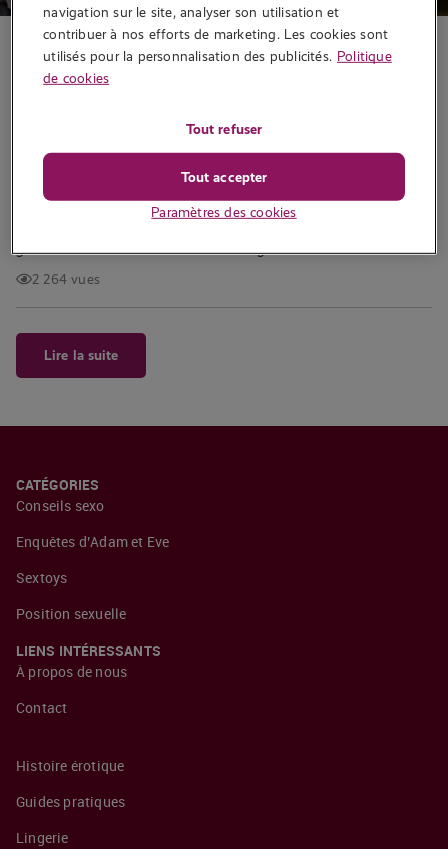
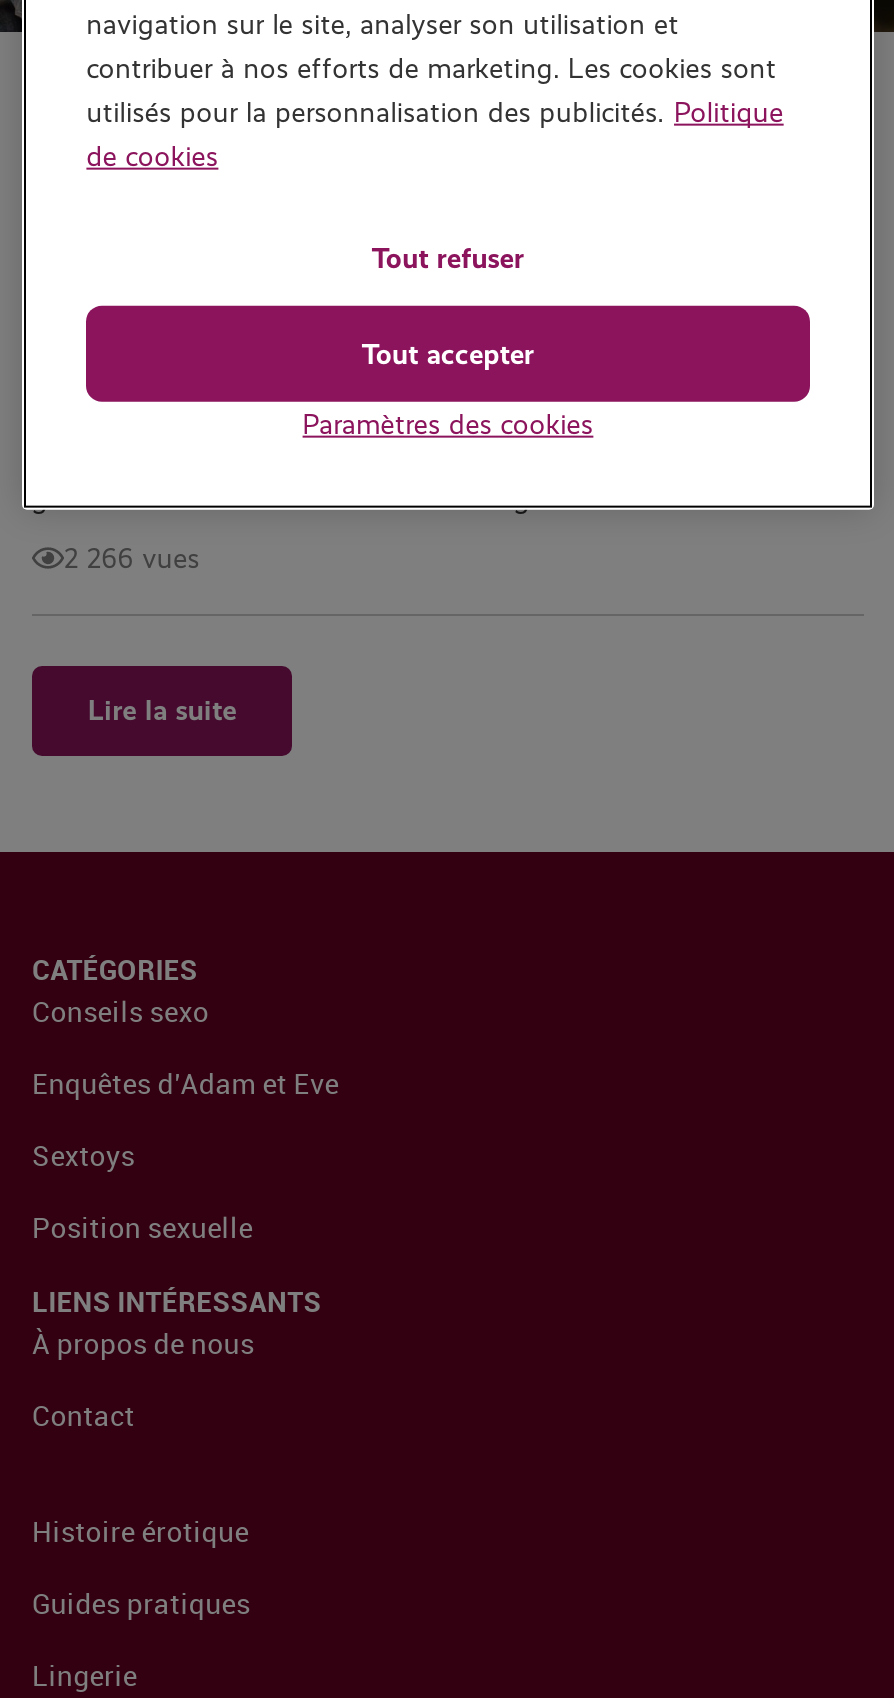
[32,271,100,287] 2 264 vues -> [64,542,200,574] 2 266 vues

